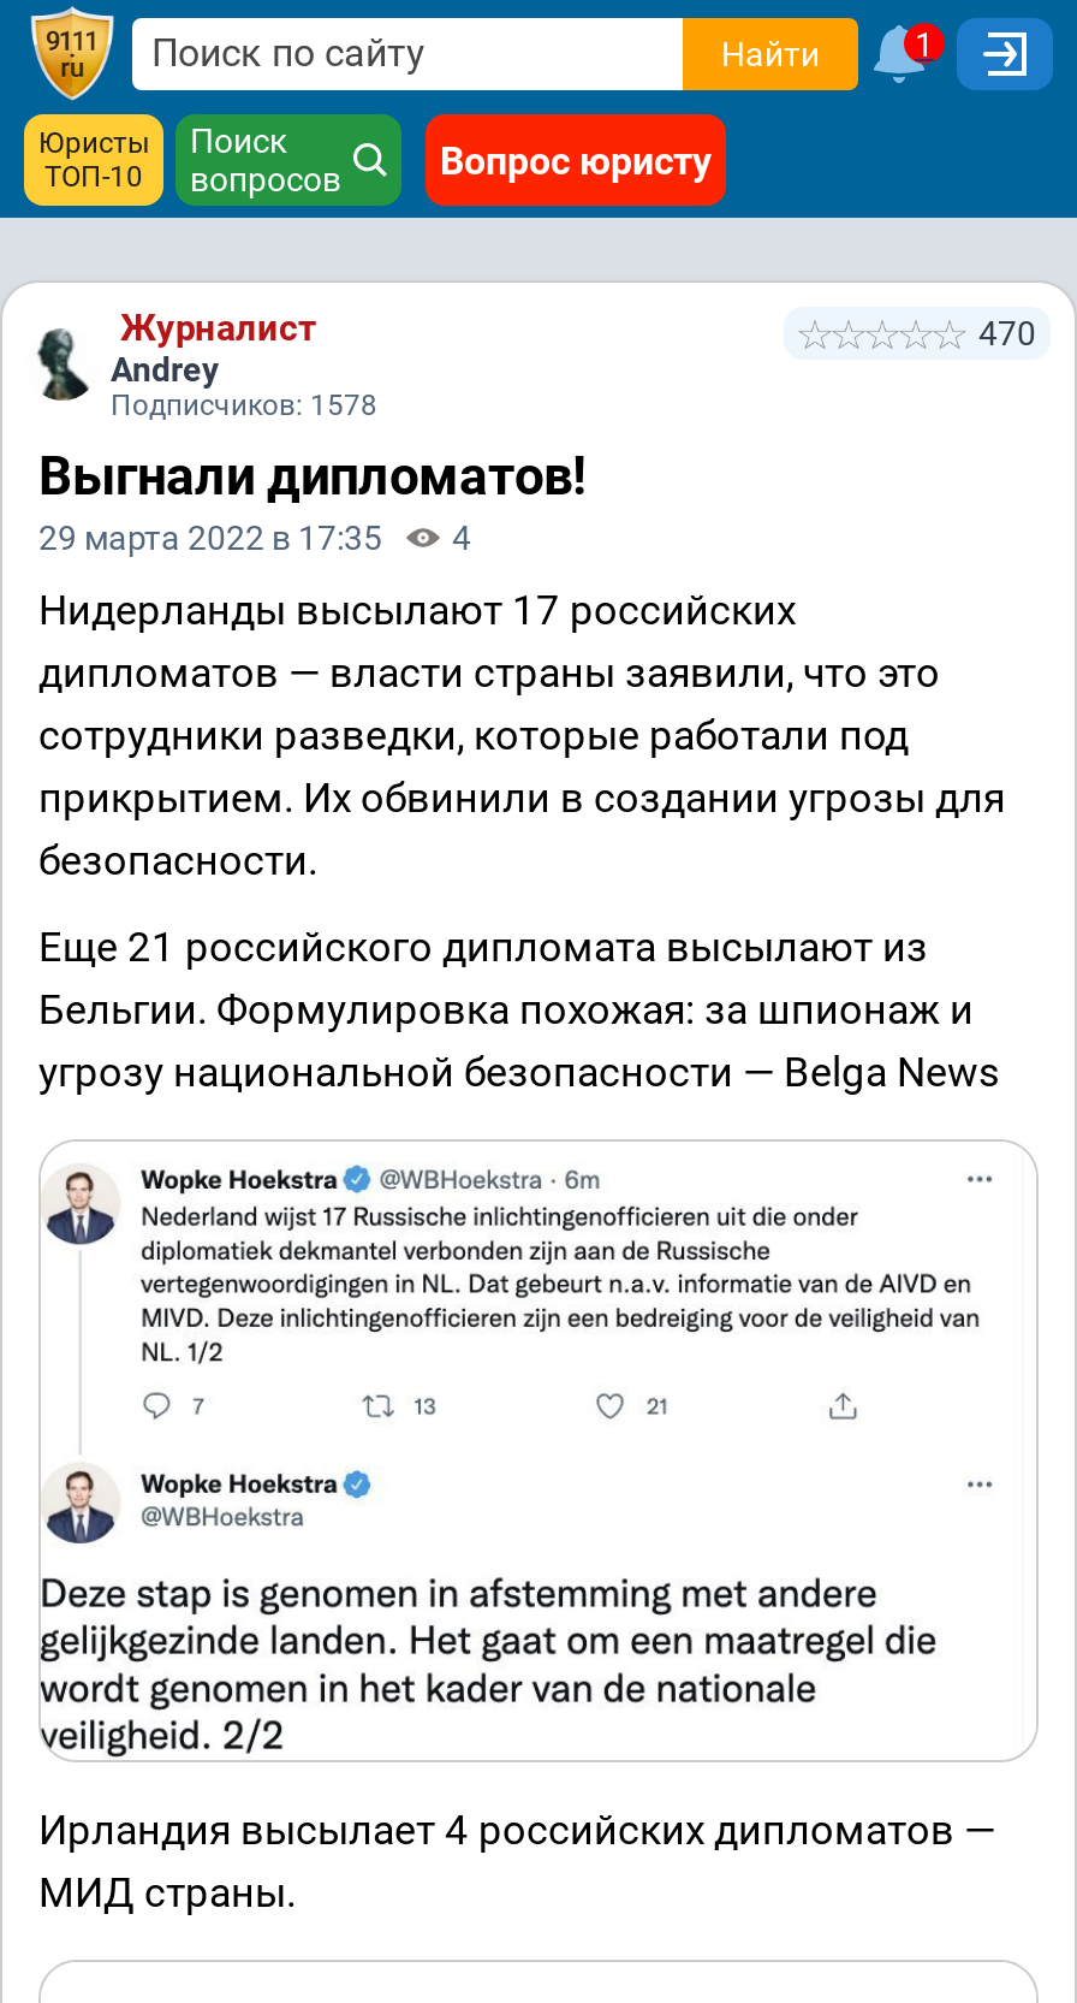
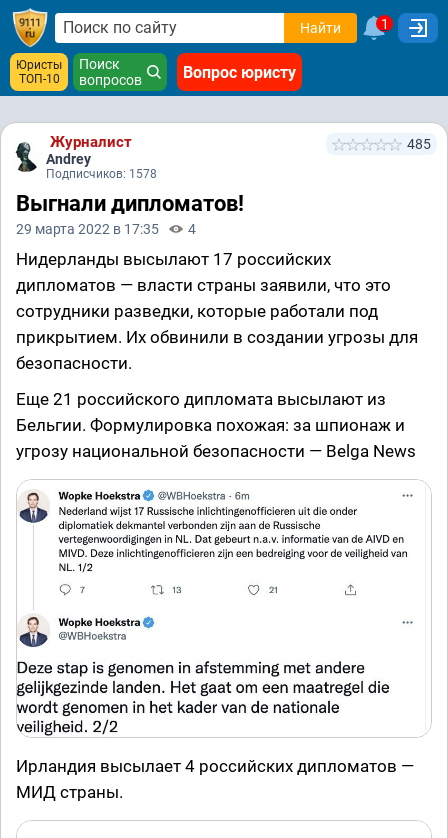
[978,314,1036,352] 470 -> [407,136,431,152] 485

